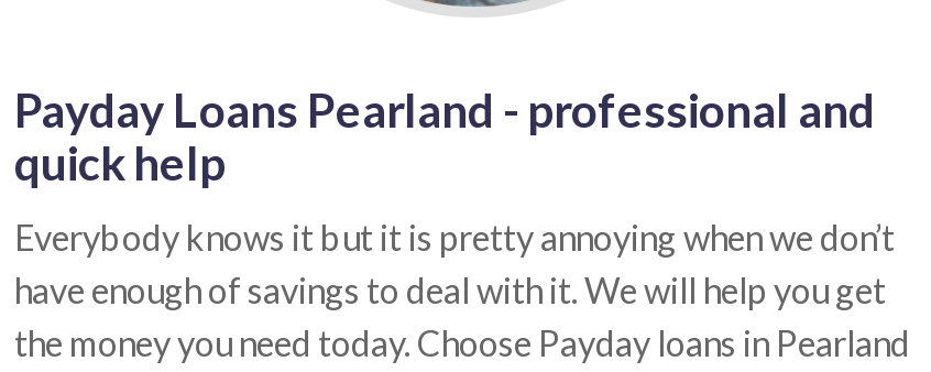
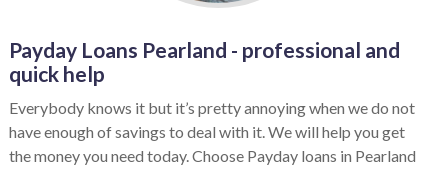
[14,216,895,258] Everybody knows it but it is pretty annoying when we don’t -> [9,98,415,117] Everybody knows it but it’s pretty annoying when we do not

